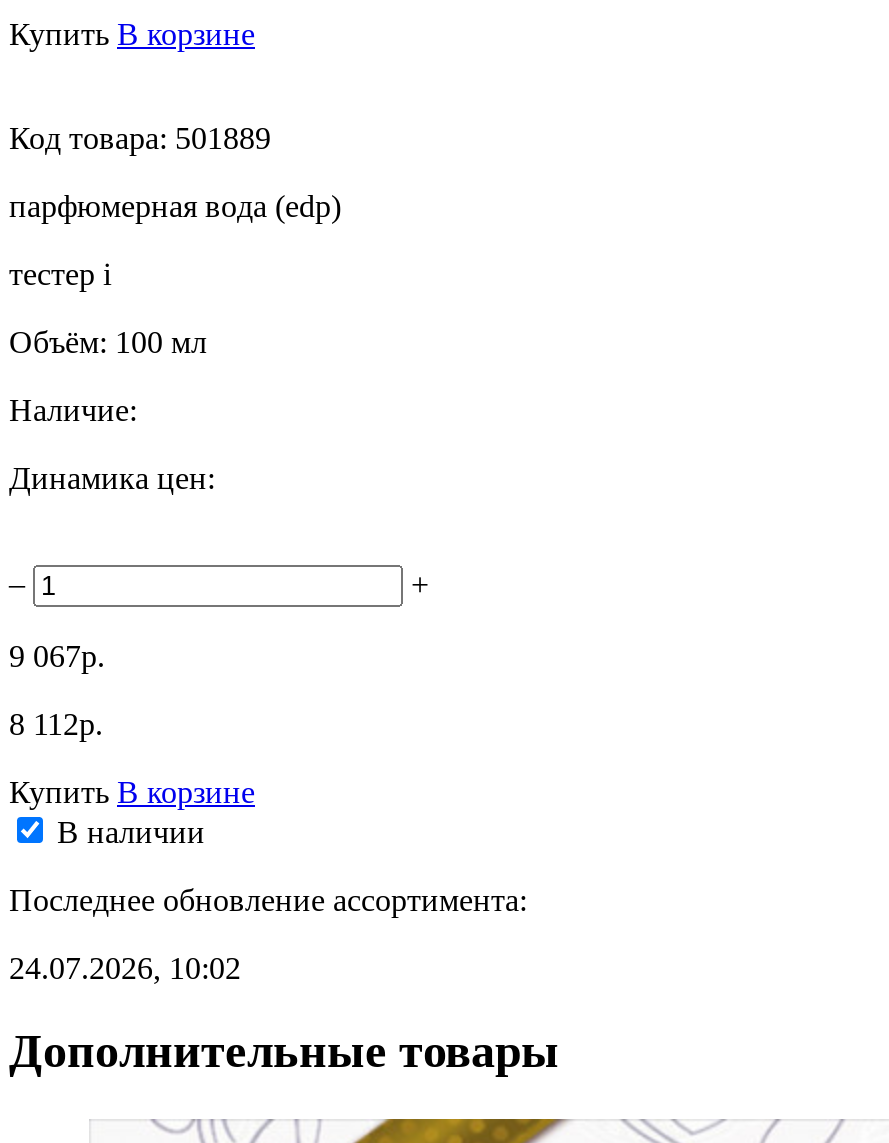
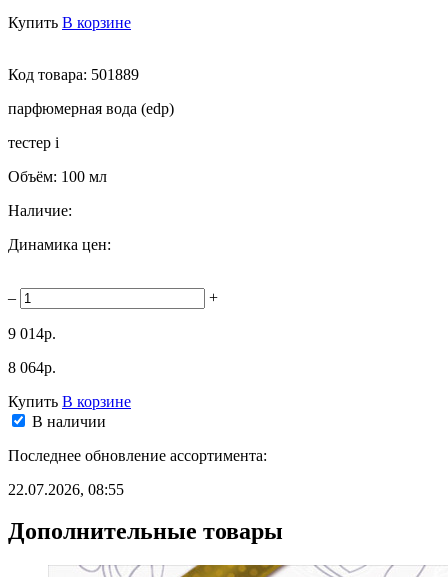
[9,638,105,672] 9 067р. -> [8,324,56,341] 9 014р.
[9,706,103,740] 8 112р. -> [8,358,56,375] 8 064р.
[9,950,241,984] 24.07.2026, 10:02 -> [8,480,124,497] 22.07.2026, 08:55

